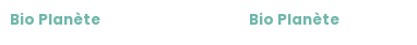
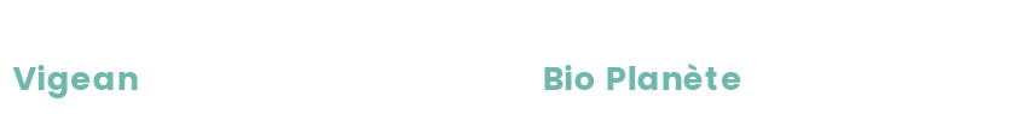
[10,10,100,30] Bio Planète -> [13,56,139,102] Vigean

